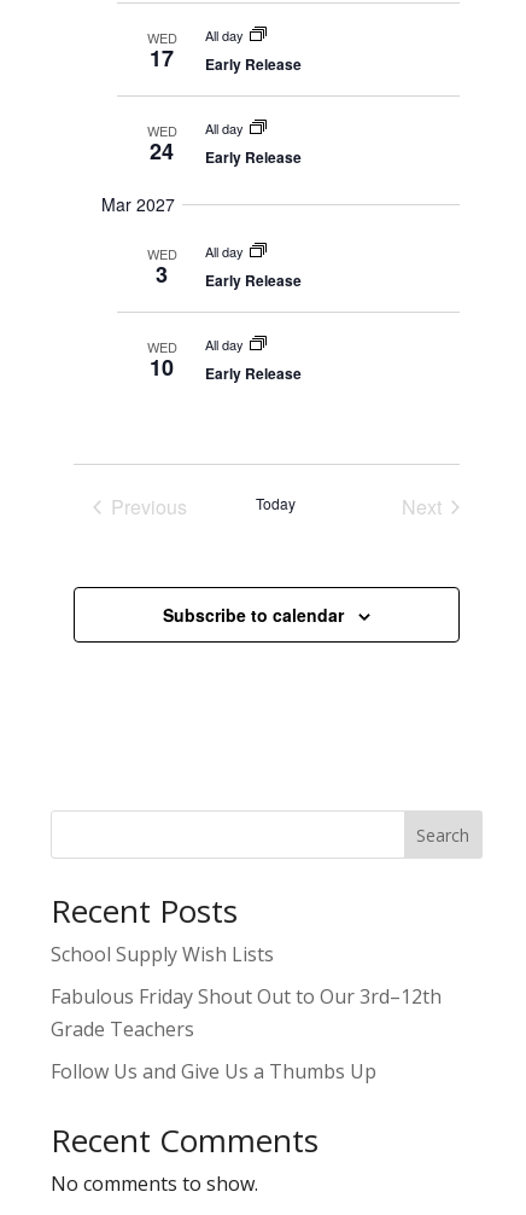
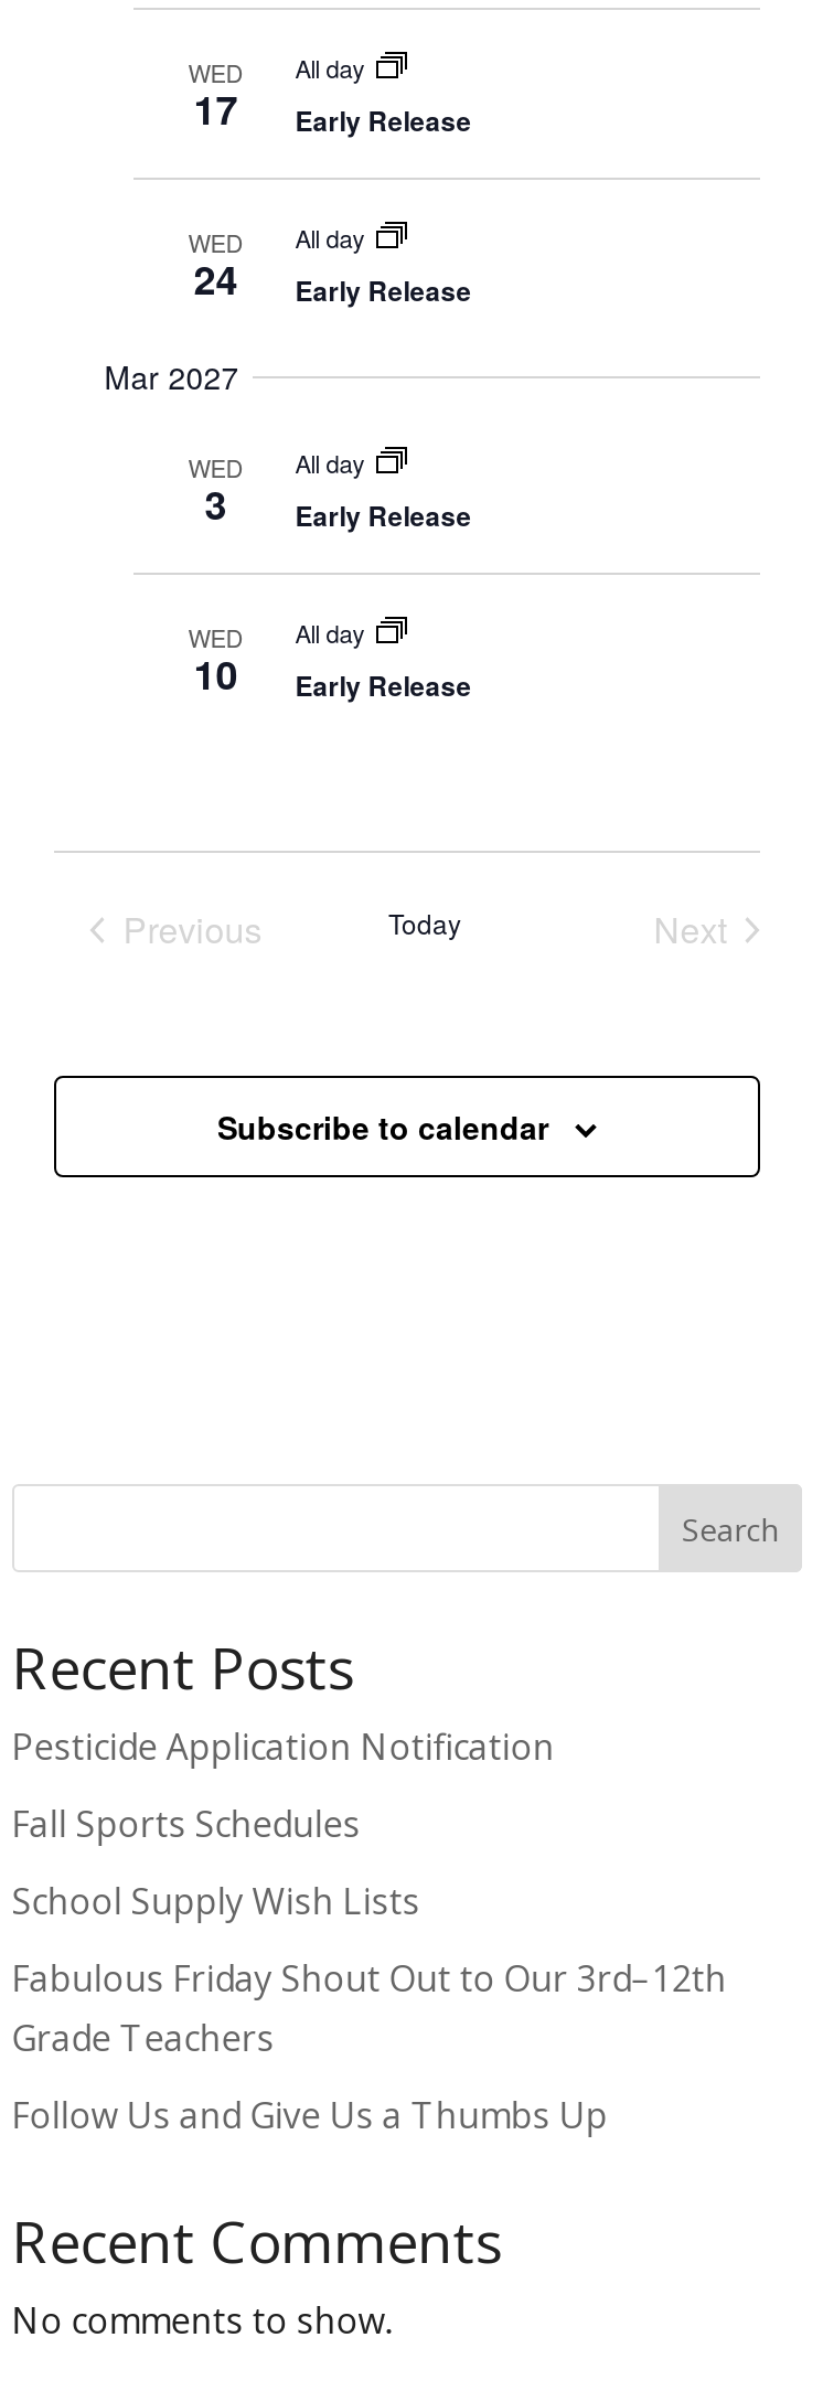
none -> [12,1722,554,1848] Pesticide Application Notification | Fall Sports Schedules

